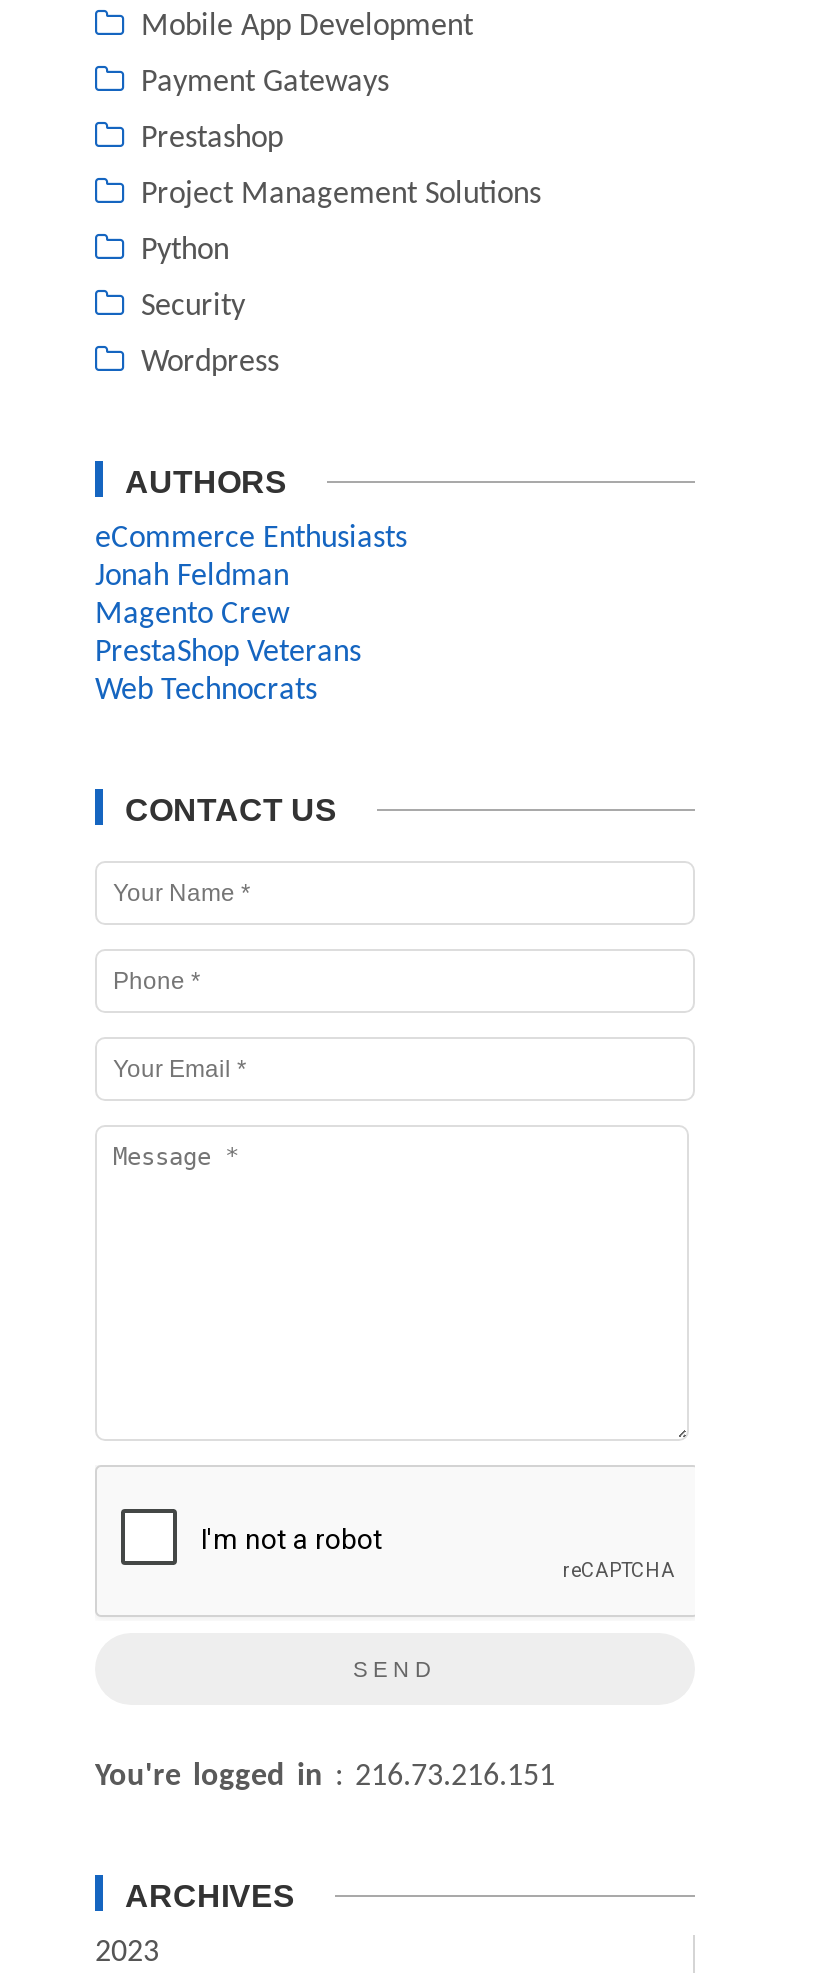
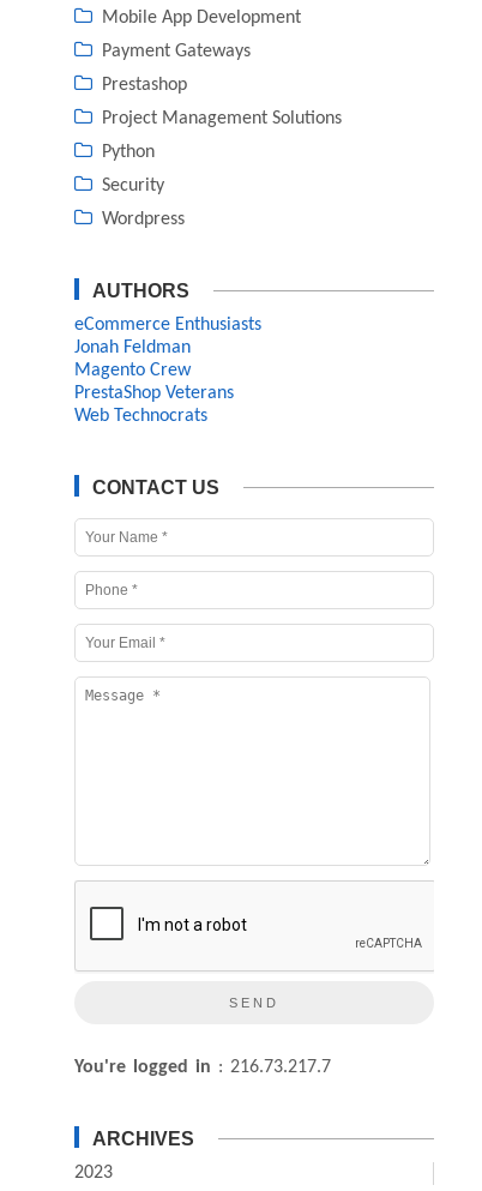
[95,1761,555,1793] You're logged in: 216.73.216.151 -> [74,1058,331,1077] You're logged in: 216.73.217.7

